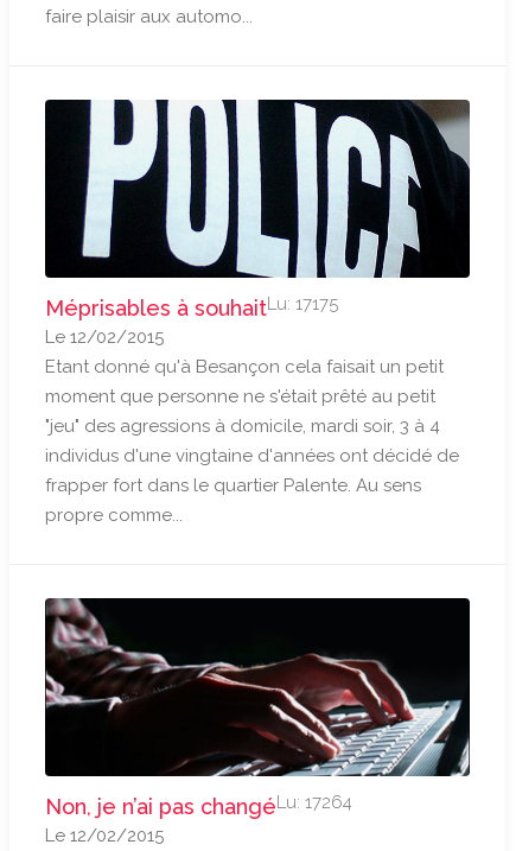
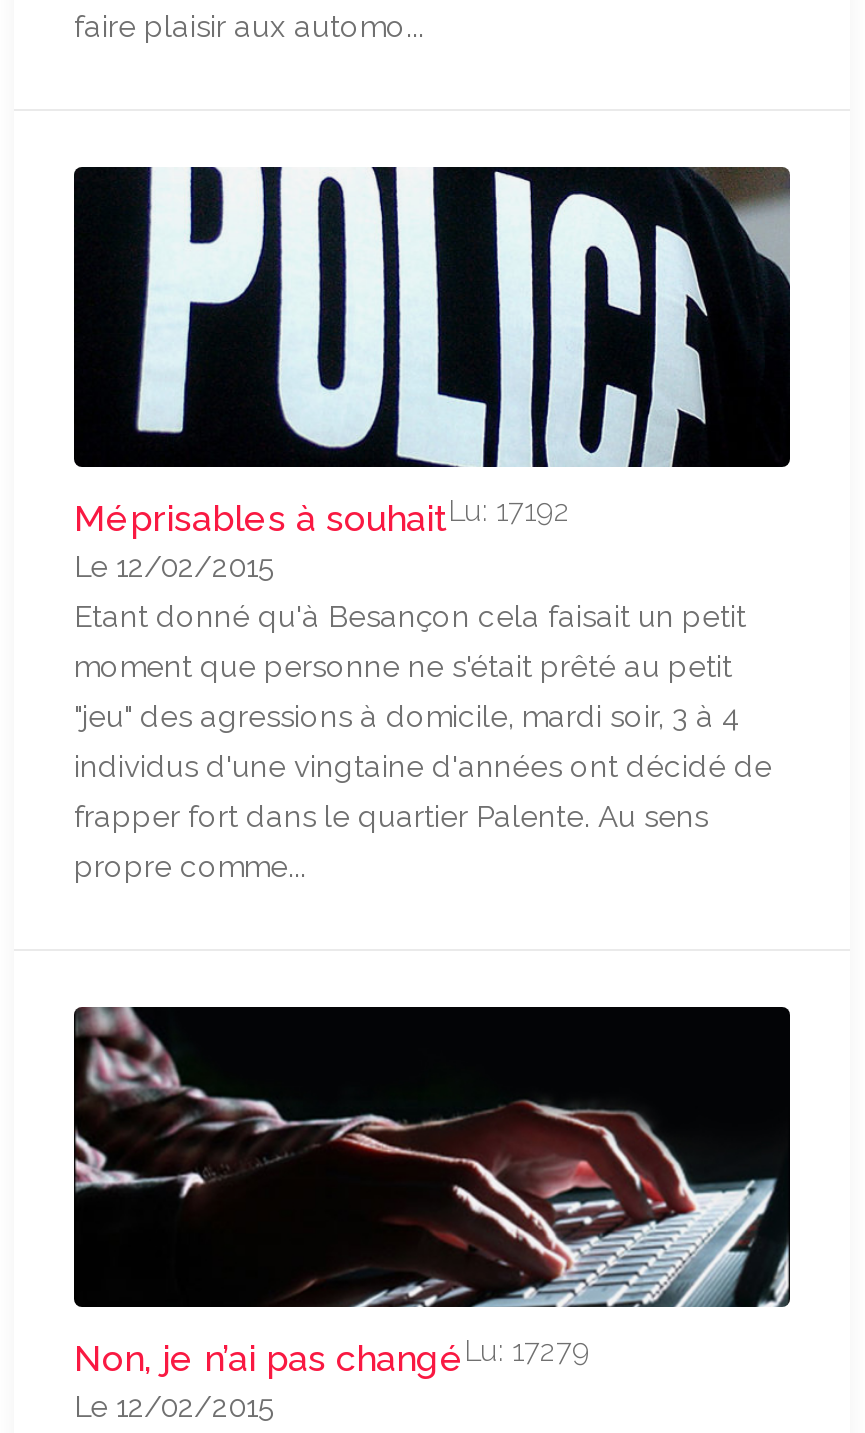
[45,293,338,320] Méprisables à souhaitLu: 17175 -> [74,493,570,539] Méprisables à souhaitLu: 17192
[45,792,352,819] Non, je n’ai pas changéLu: 17264 -> [74,1333,590,1379] Non, je n’ai pas changéLu: 17279

